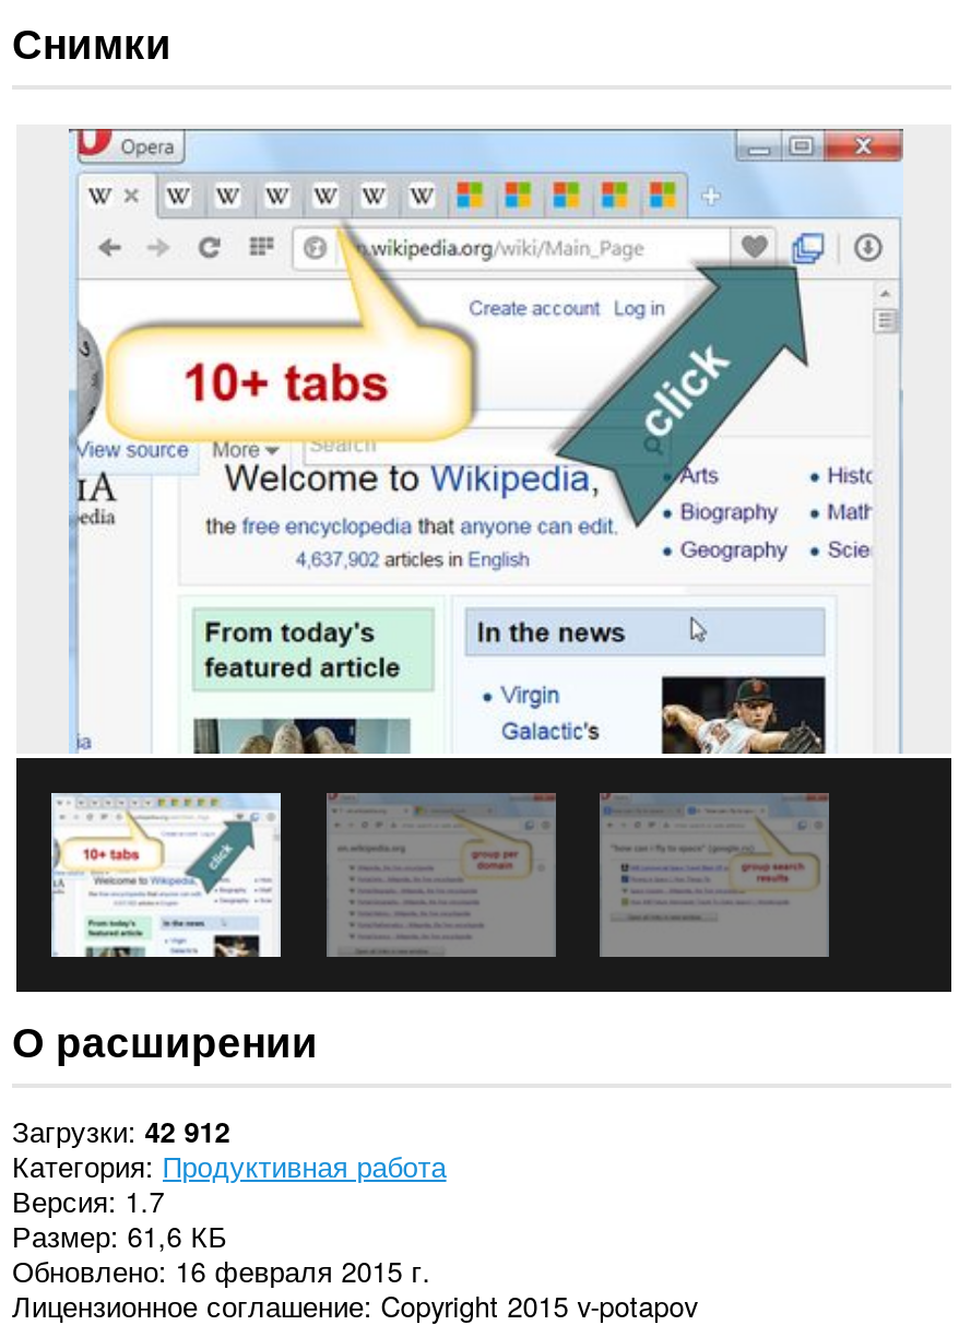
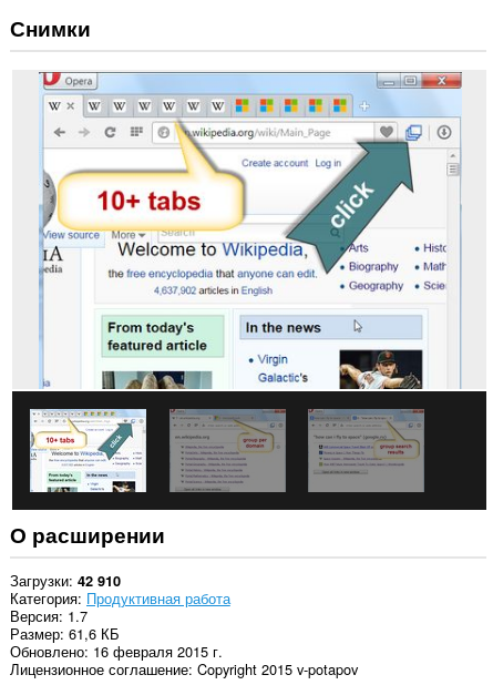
[12,1111,230,1152] Загрузки 42 912 -> [10,570,121,591] Загрузки 42 910

